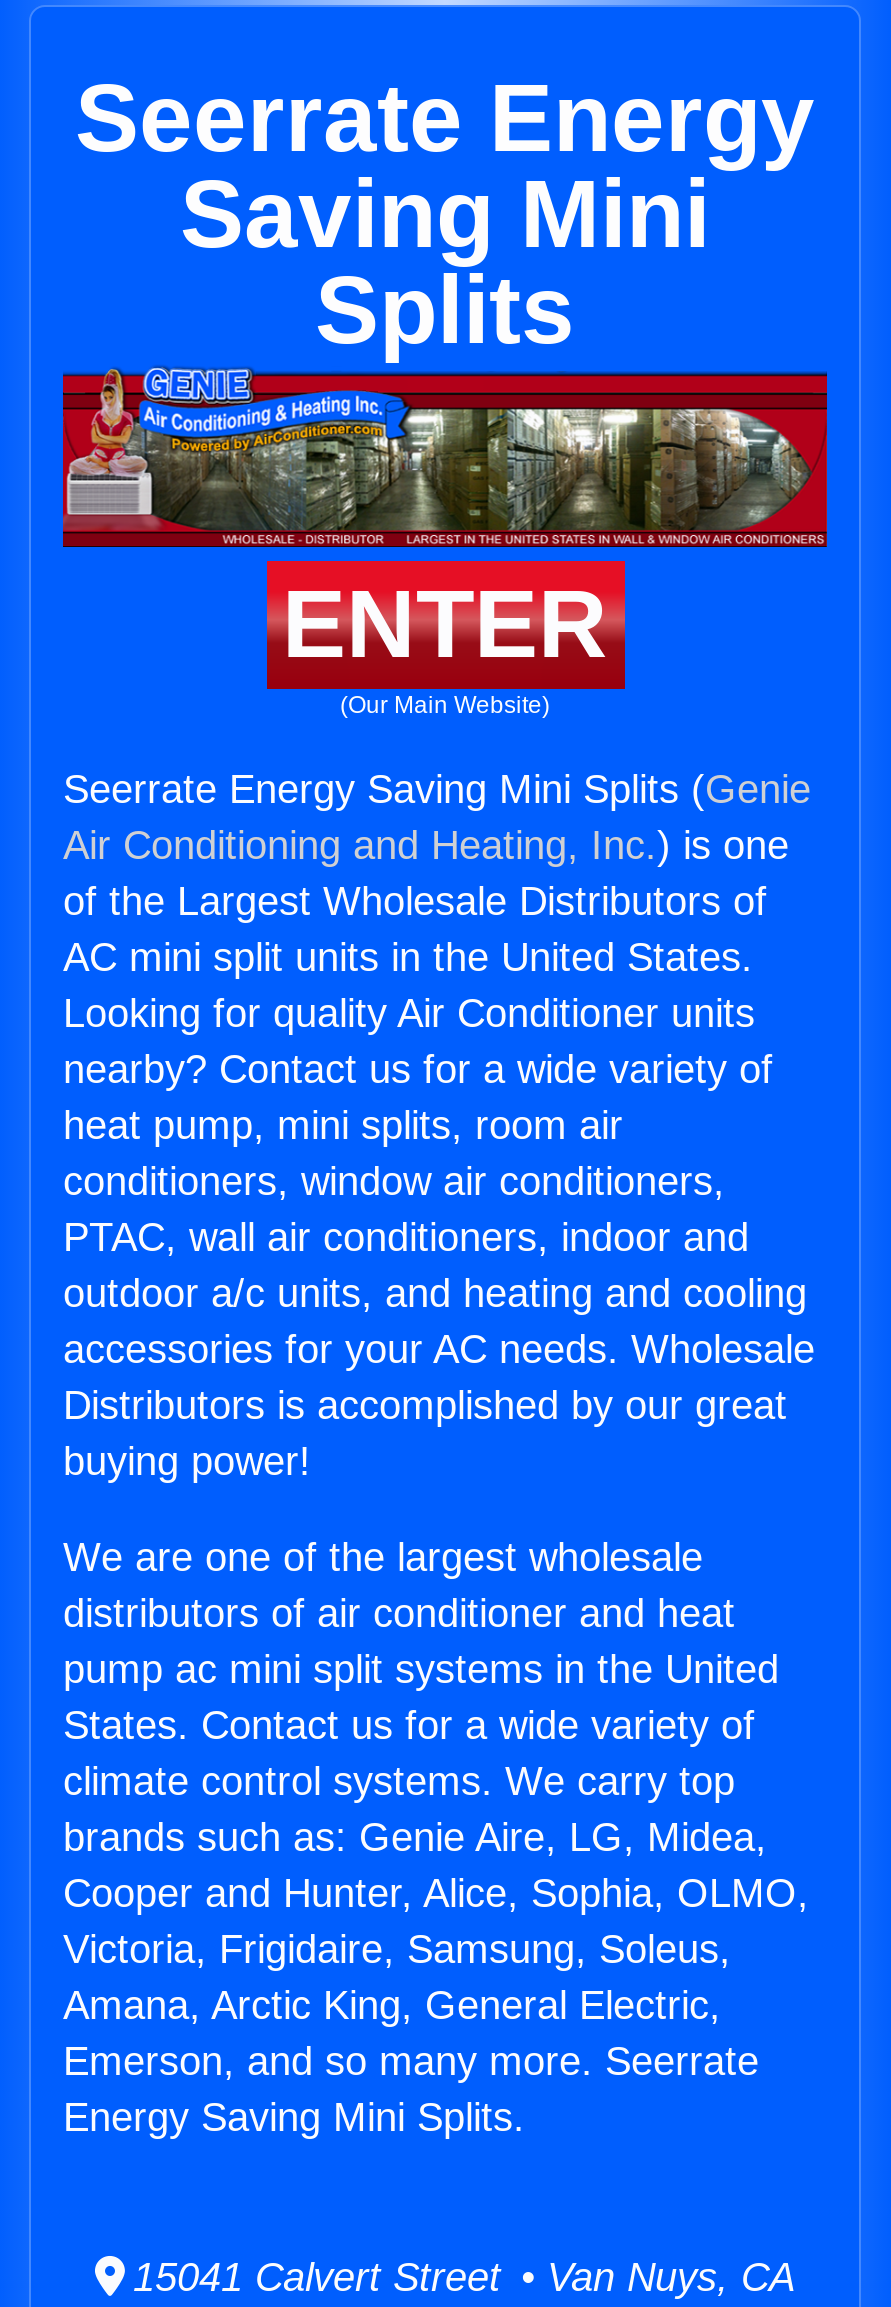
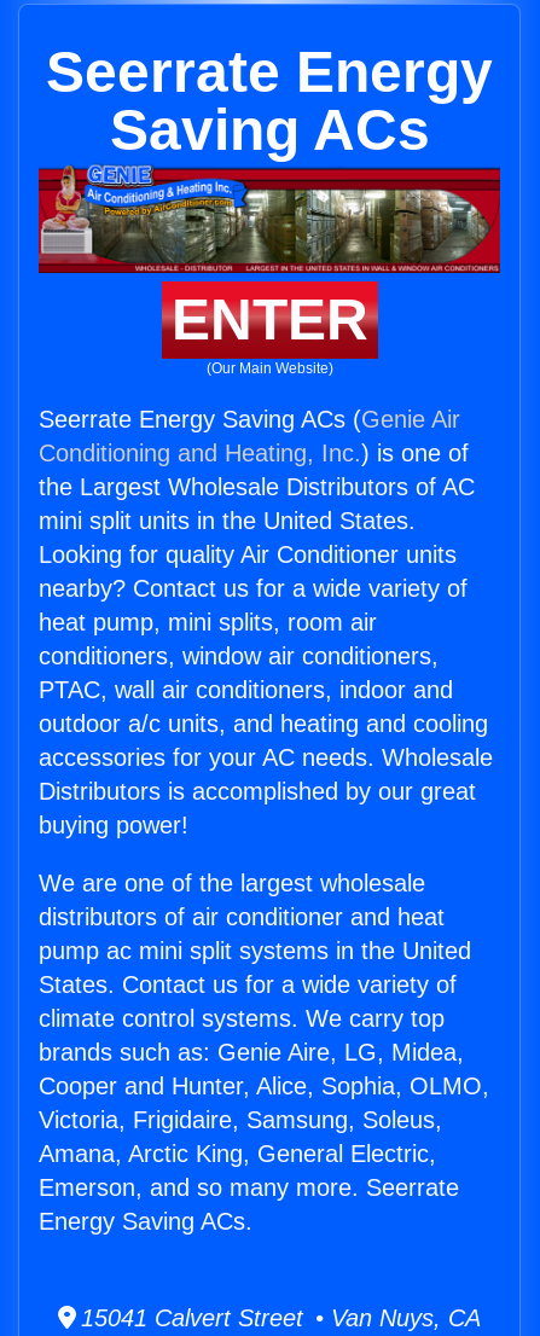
[180,161,710,363] Saving Mini | Splits -> [109,98,429,162] Saving ACs
[63,767,811,979] Seerrate Energy Saving Mini Splits (Genie | Air Conditioning and Heating, Inc.) is one | of the Largest Wholesale Distributors of | AC mini split units in the United States. -> [39,406,475,534] Seerrate Energy Saving ACs (Genie Air | Conditioning and Heating, Inc.) is one of | the Largest Wholesale Distributors of AC | mini split units in the United States.
[63,2095,525,2139] Energy Saving Mini Splits. -> [39,1208,252,1235] Energy Saving ACs.

